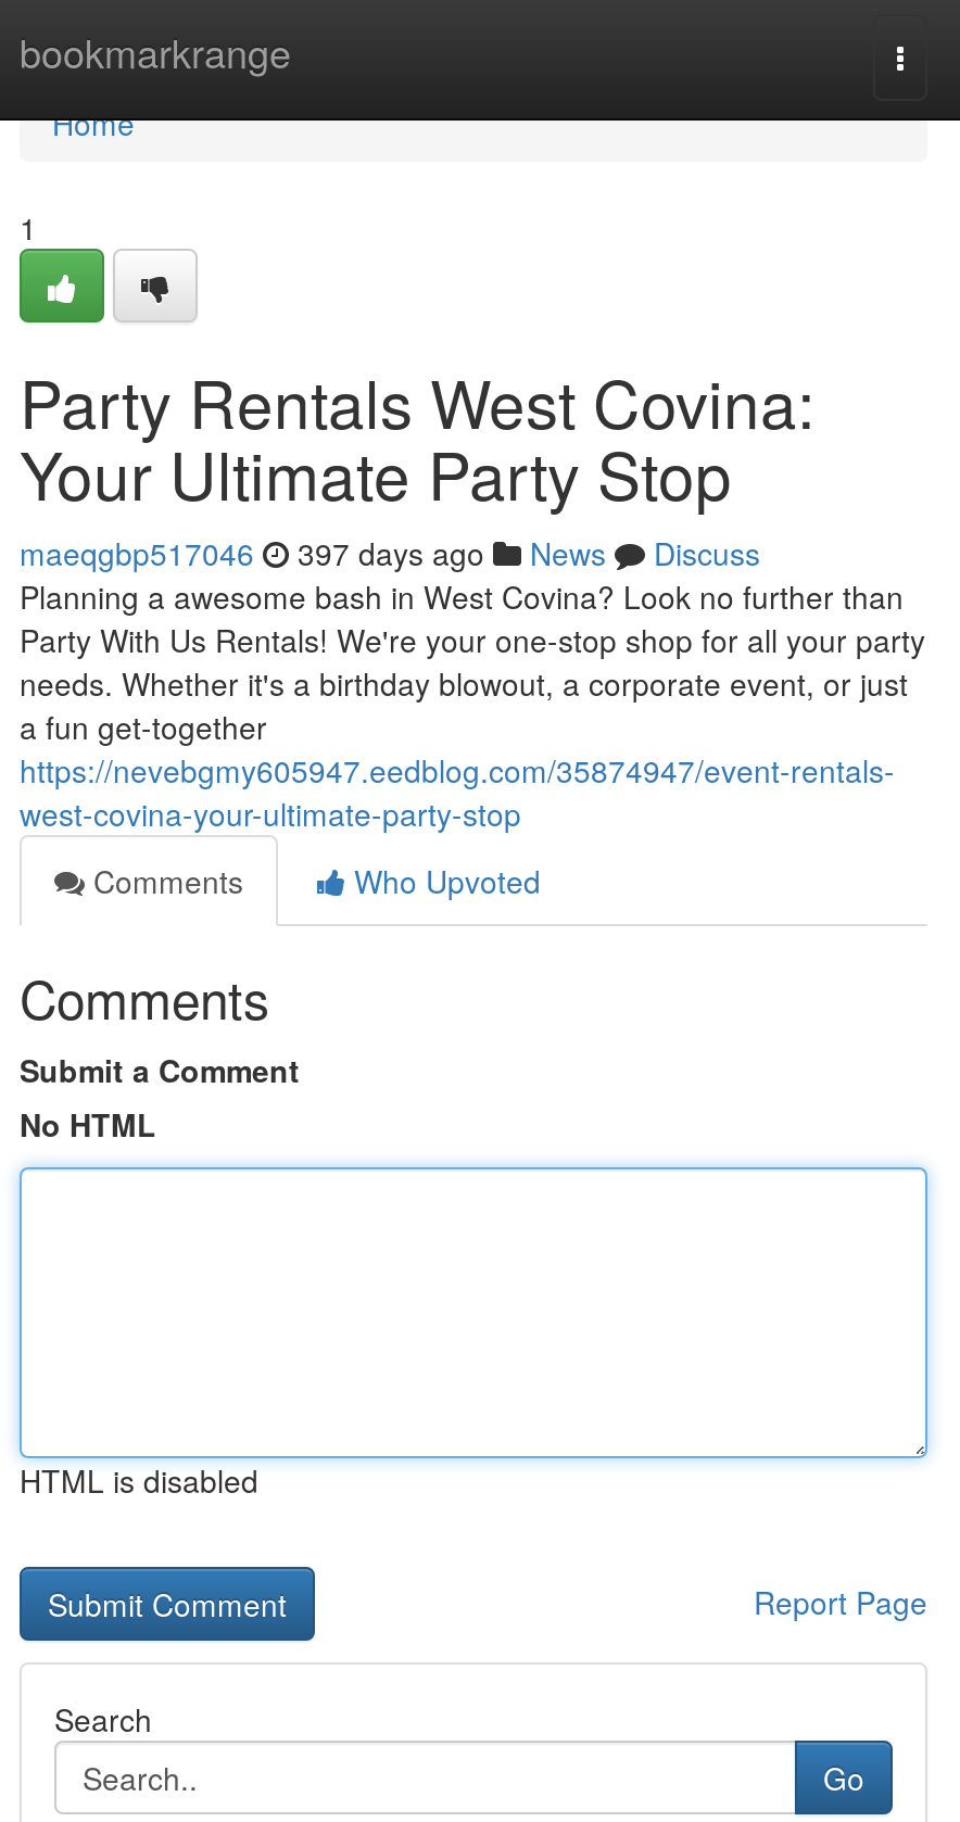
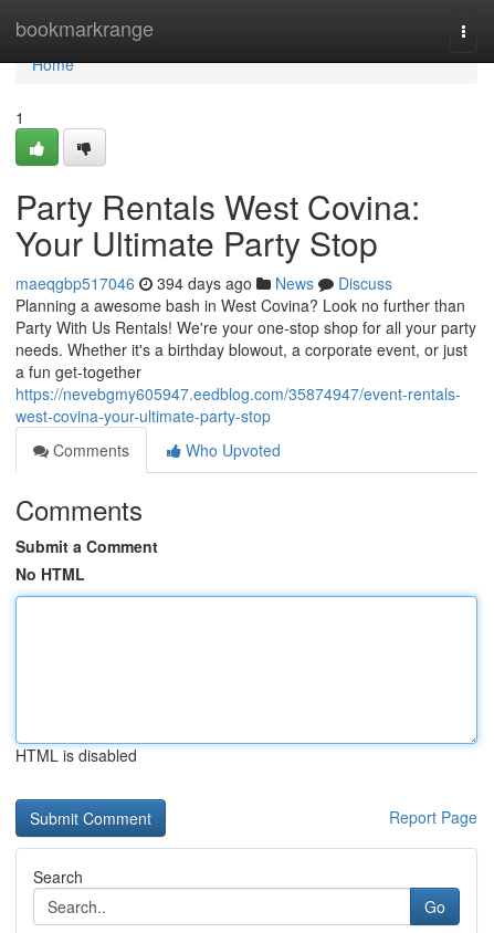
[20,531,760,574] maeqgbp517046 397 days ago News Discuss -> [15,272,392,294] maeqgbp517046 394 days ago News Discuss

